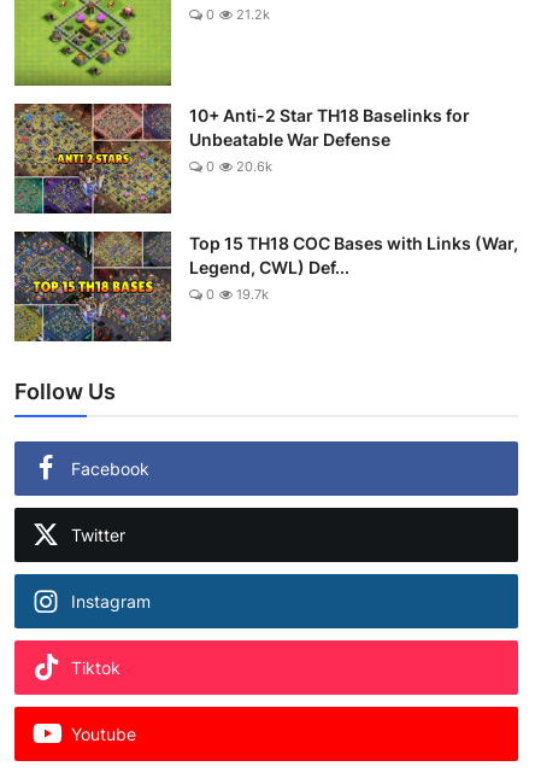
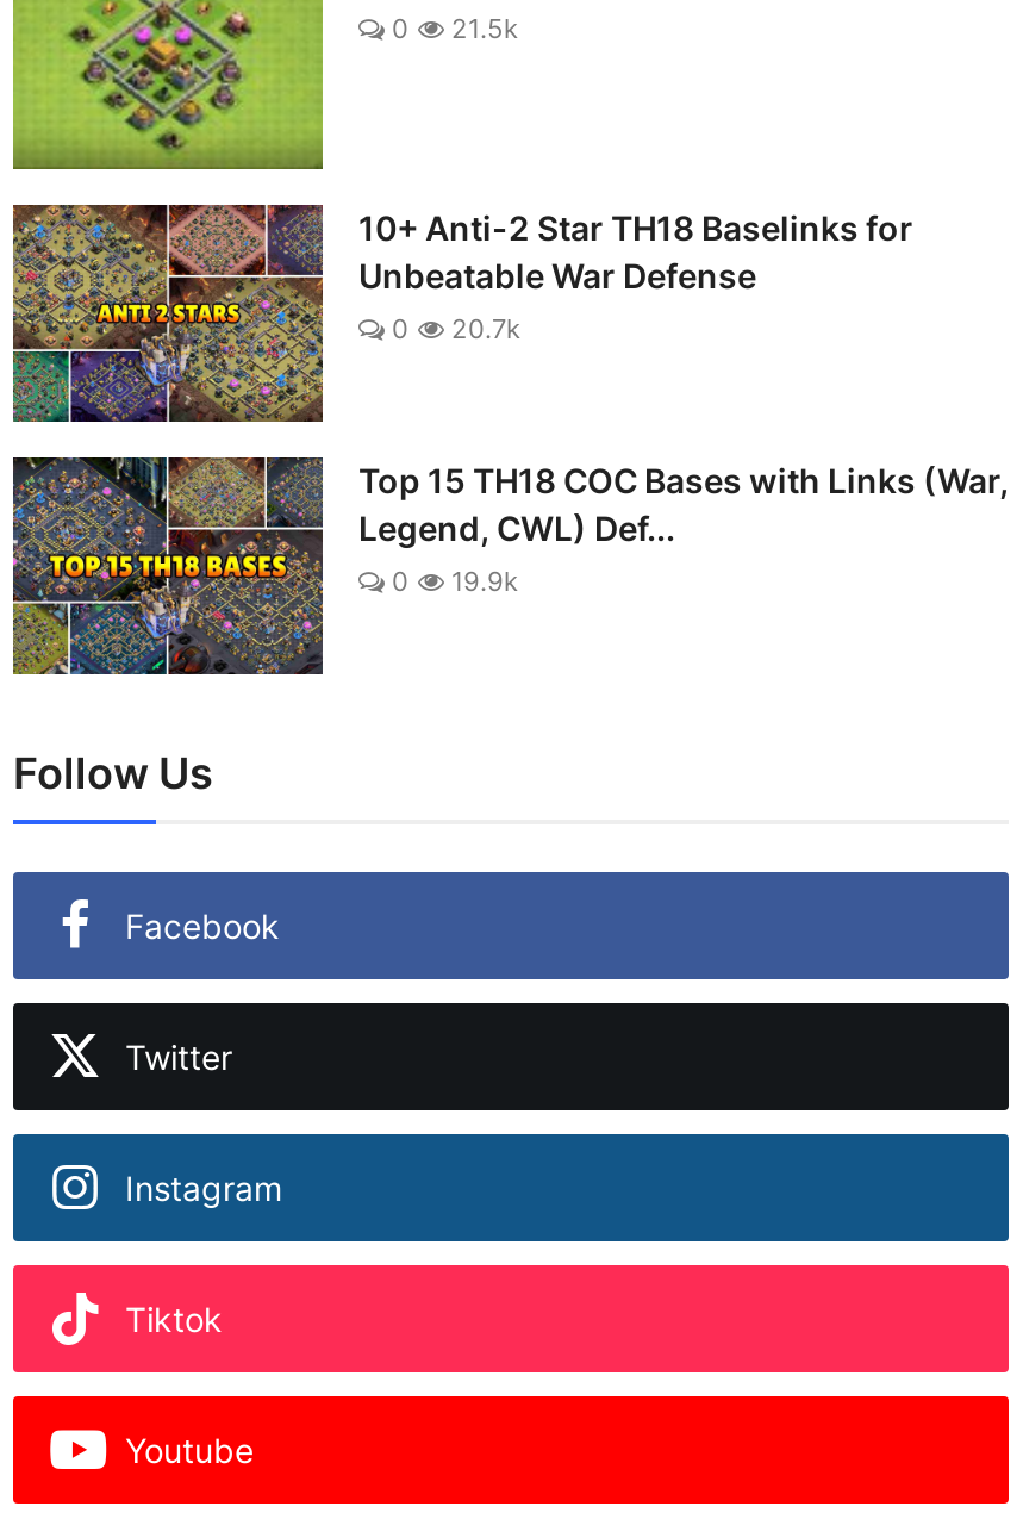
[202,6,270,23] 0 21.2k -> [385,11,518,45] 0 21.5k
[202,158,272,175] 0 20.6k -> [385,312,520,345] 0 20.7k
[202,286,269,303] 0 19.7k -> [385,564,518,598] 0 19.9k

